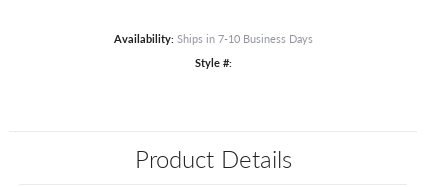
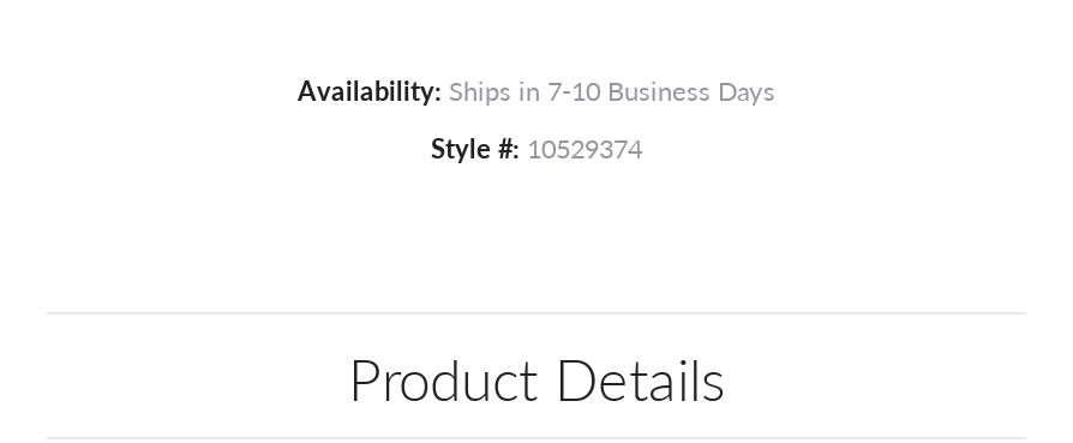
[194,55,231,70] Style #: -> [431,130,642,166] Style #: 10529374

